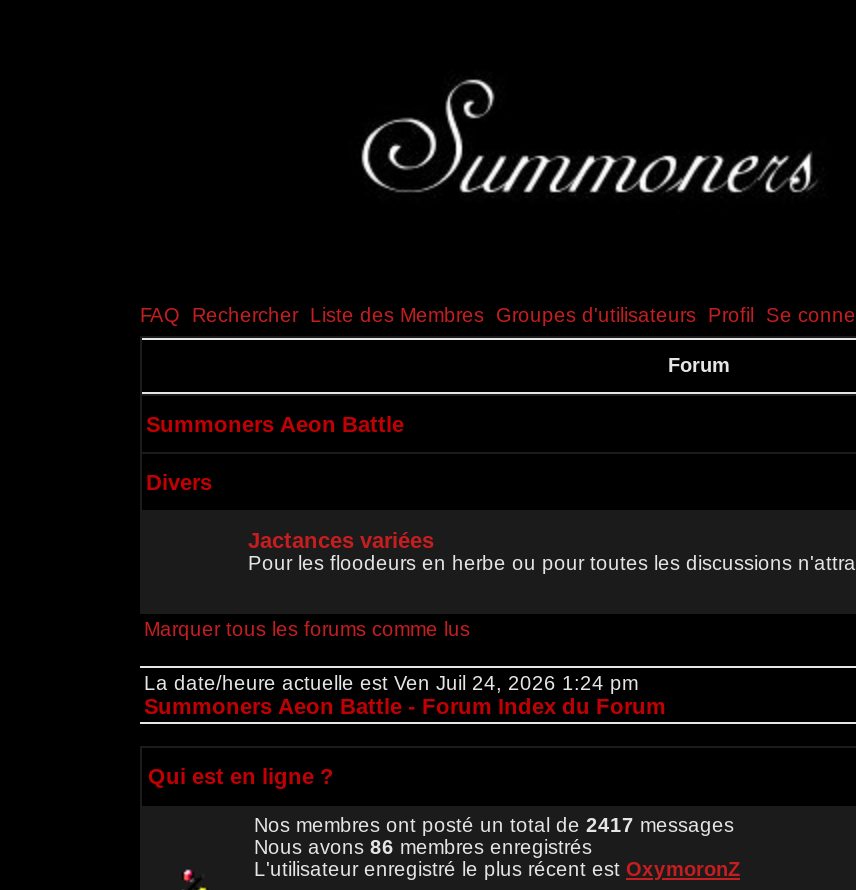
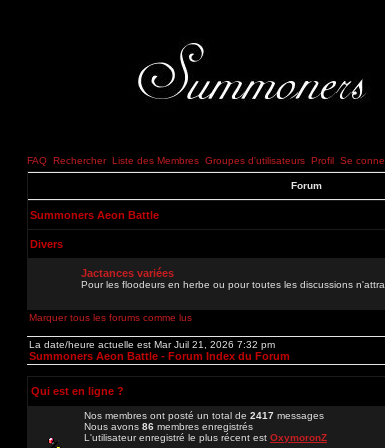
[144,672,638,694] La date/heure actuelle est Ven Juil 24, 2026 1:24 pm -> [29,339,275,350] La date/heure actuelle est Mar Juil 21, 2026 7:32 pm

